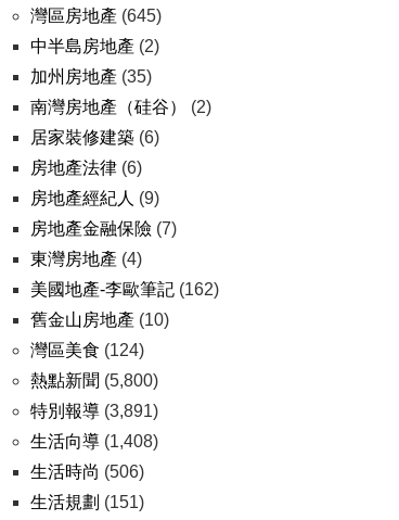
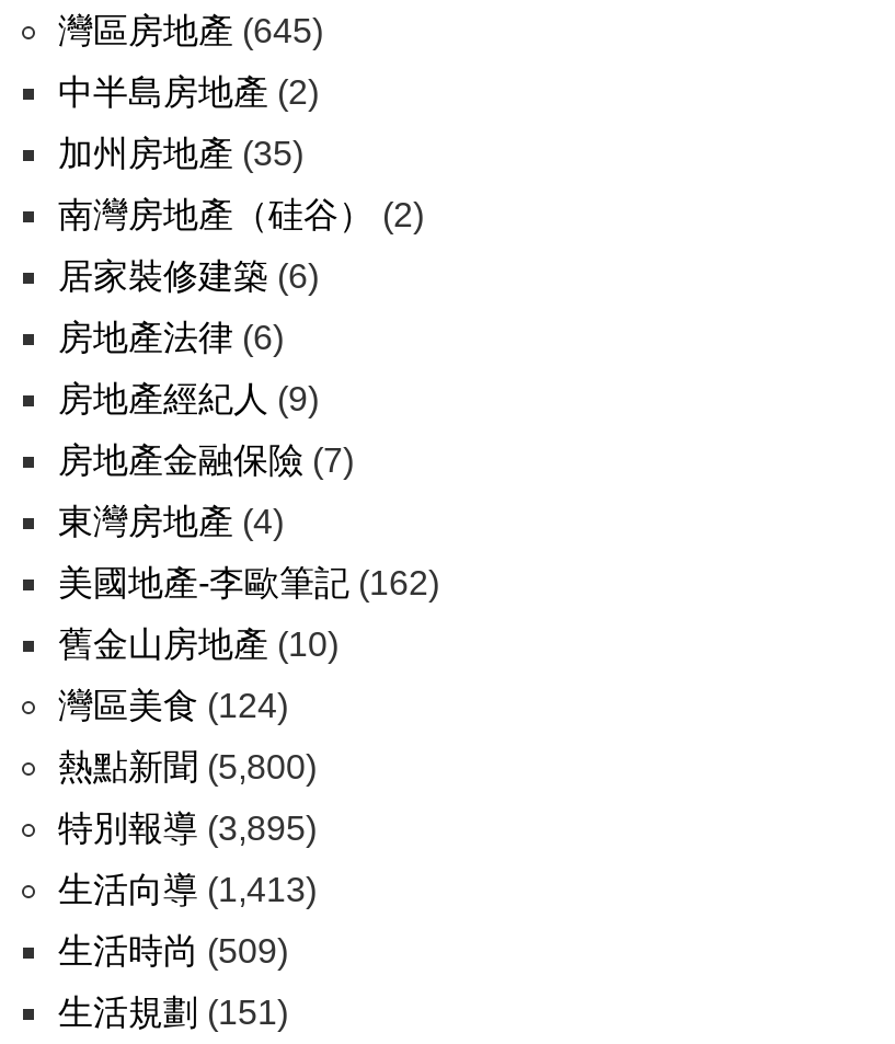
[30,402,158,420] 特別報導(3,891) -> [58,810,317,847] 特別報導(3,895)
[30,432,158,451] 生活向導(1,408) -> [58,871,317,908] 生活向導(1,413)
[30,462,144,481] 生活時尚(506) -> [58,932,288,970] 生活時尚(509)

